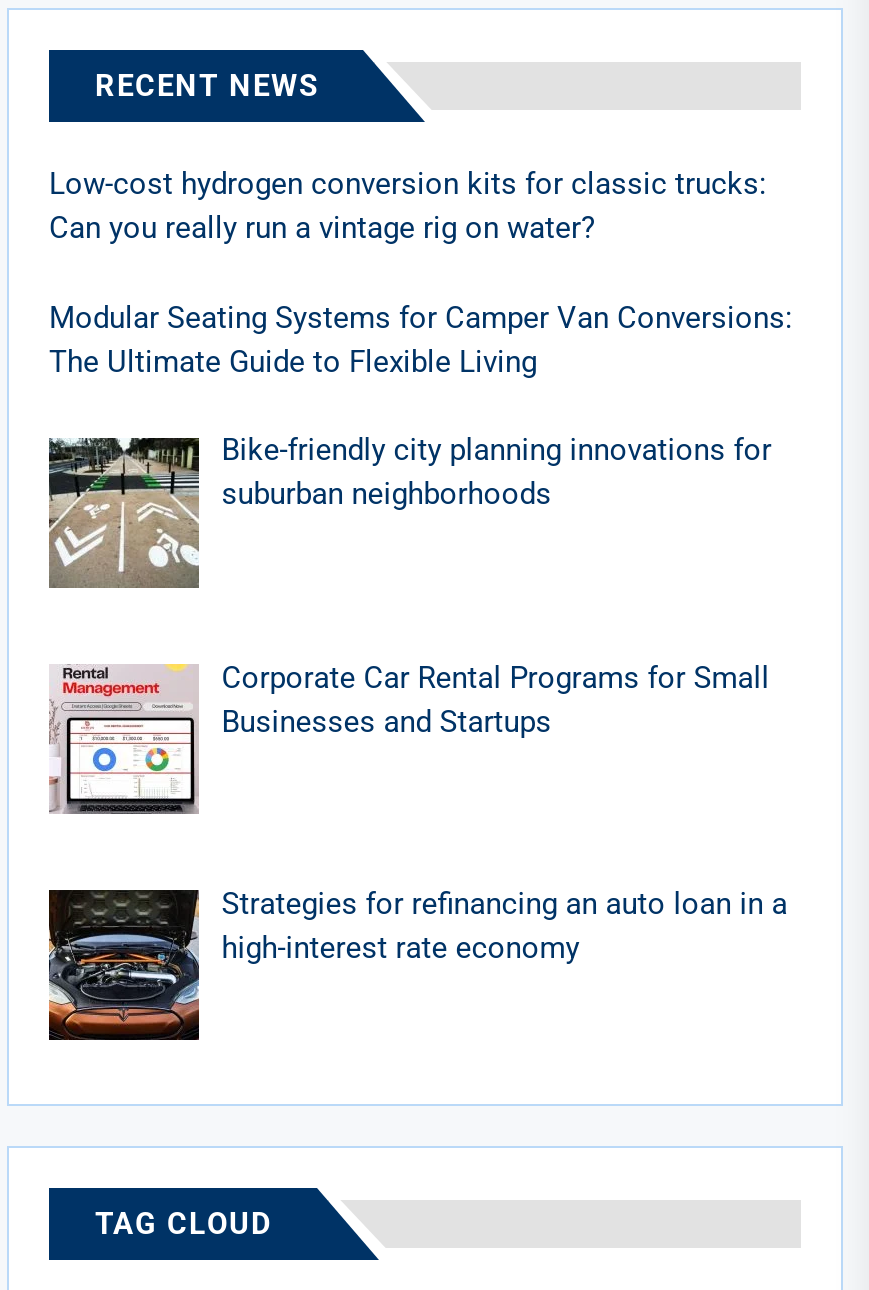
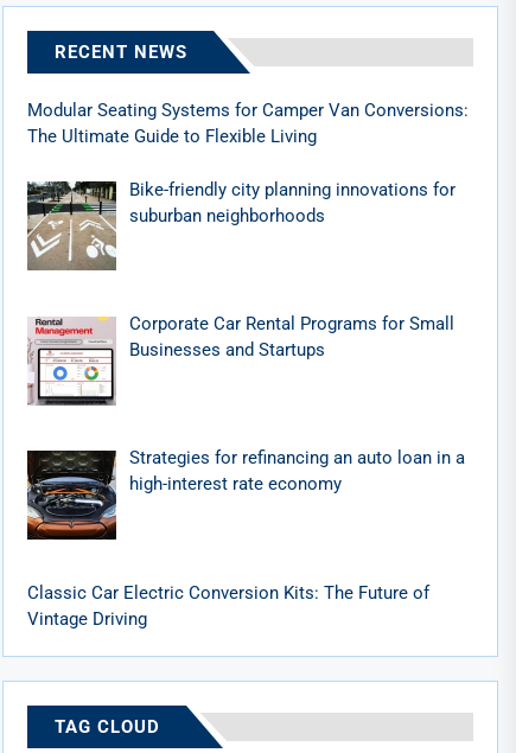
[49,167,767,247] Low-cost hydrogen conversion kits for classic trucks: | Can you really run a vintage rig on water? -> none
moved [45,300,793,966] -> [25,100,469,495]: [image] | Modular Seating Systems for Camper Van Conversions: | The Ultimate Guide to Flexible Living | ... | Strategies for refinancing an auto loan in a | high-interest rate economy
moved [45,888,203,1042] -> [25,449,119,541]: [image]
none -> [27,582,429,629] Classic Car Electric Conversion Kits: The Future of | Vintage Driving

